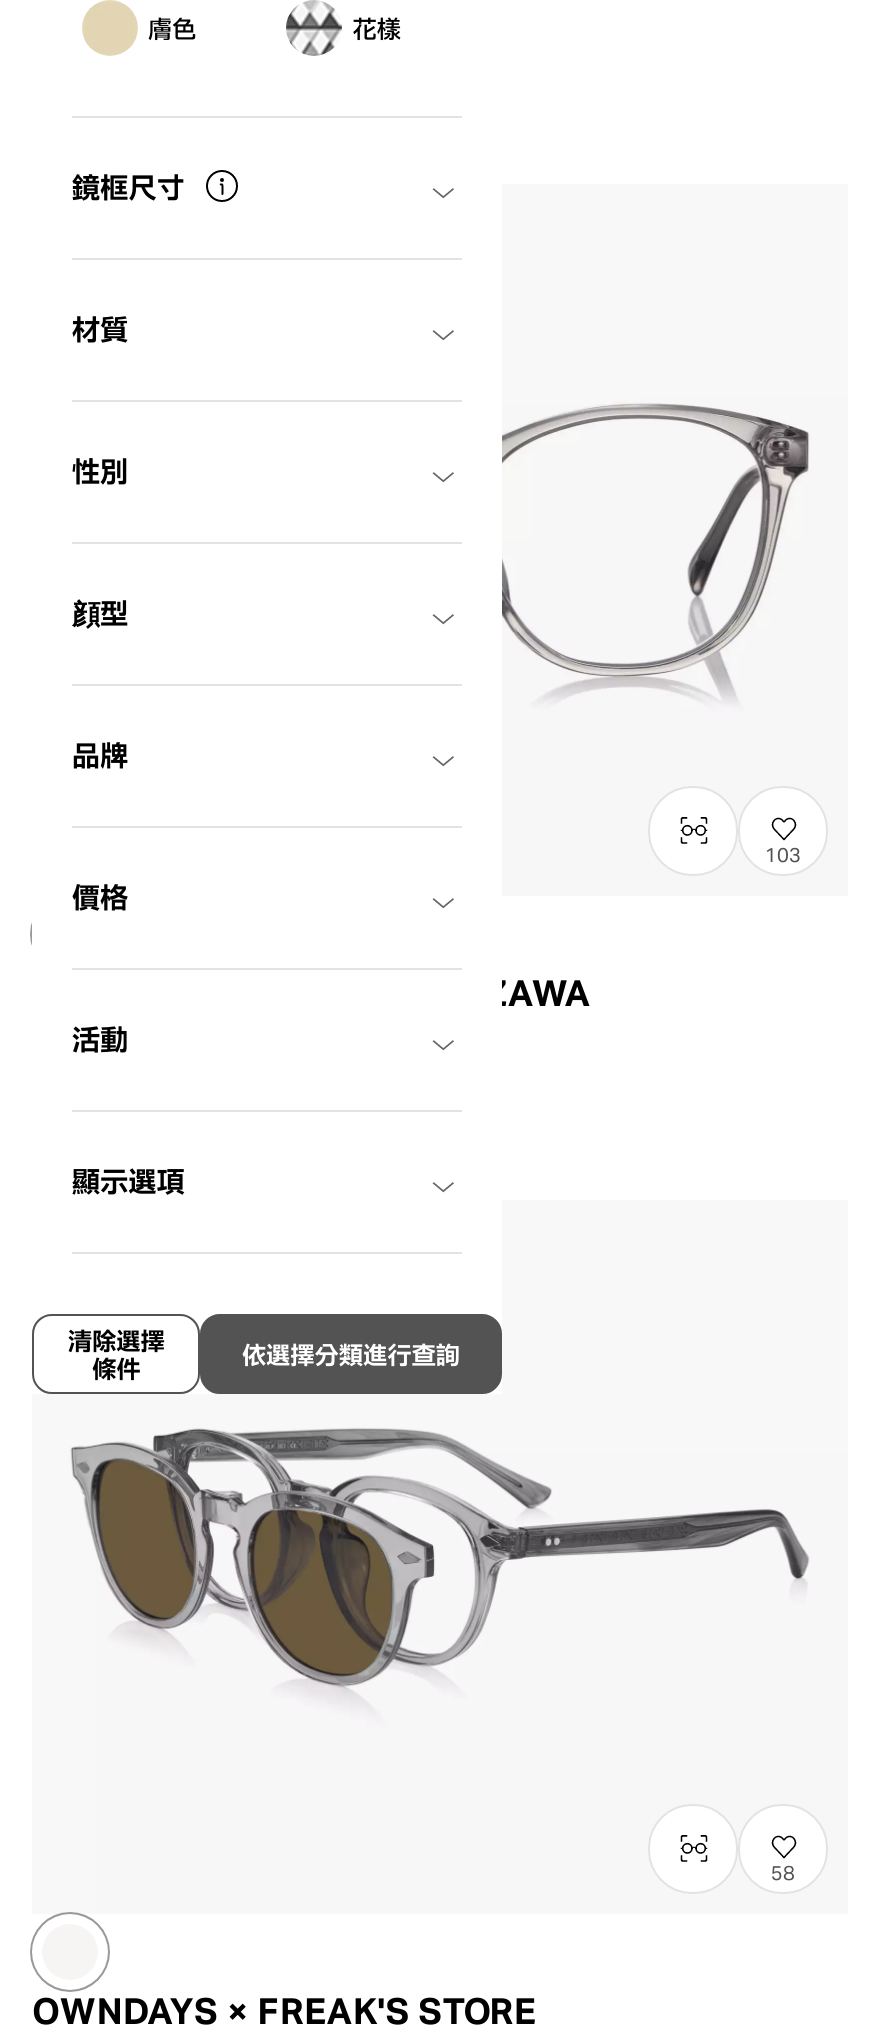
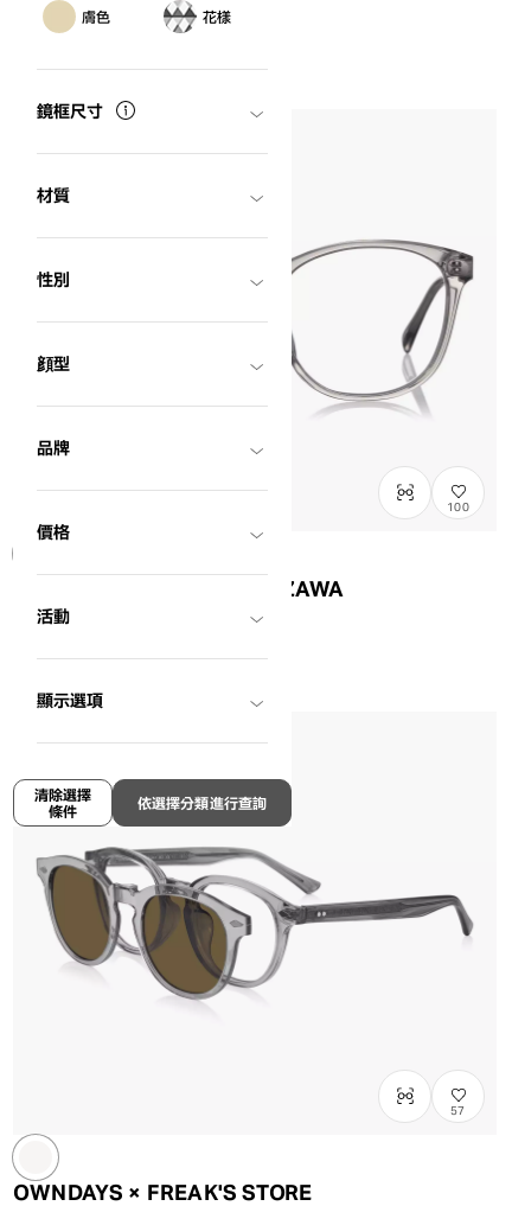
[765,844,801,864] 103 -> [447,501,469,512] 100
[771,1861,795,1881] 58 -> [451,1103,465,1115] 57

